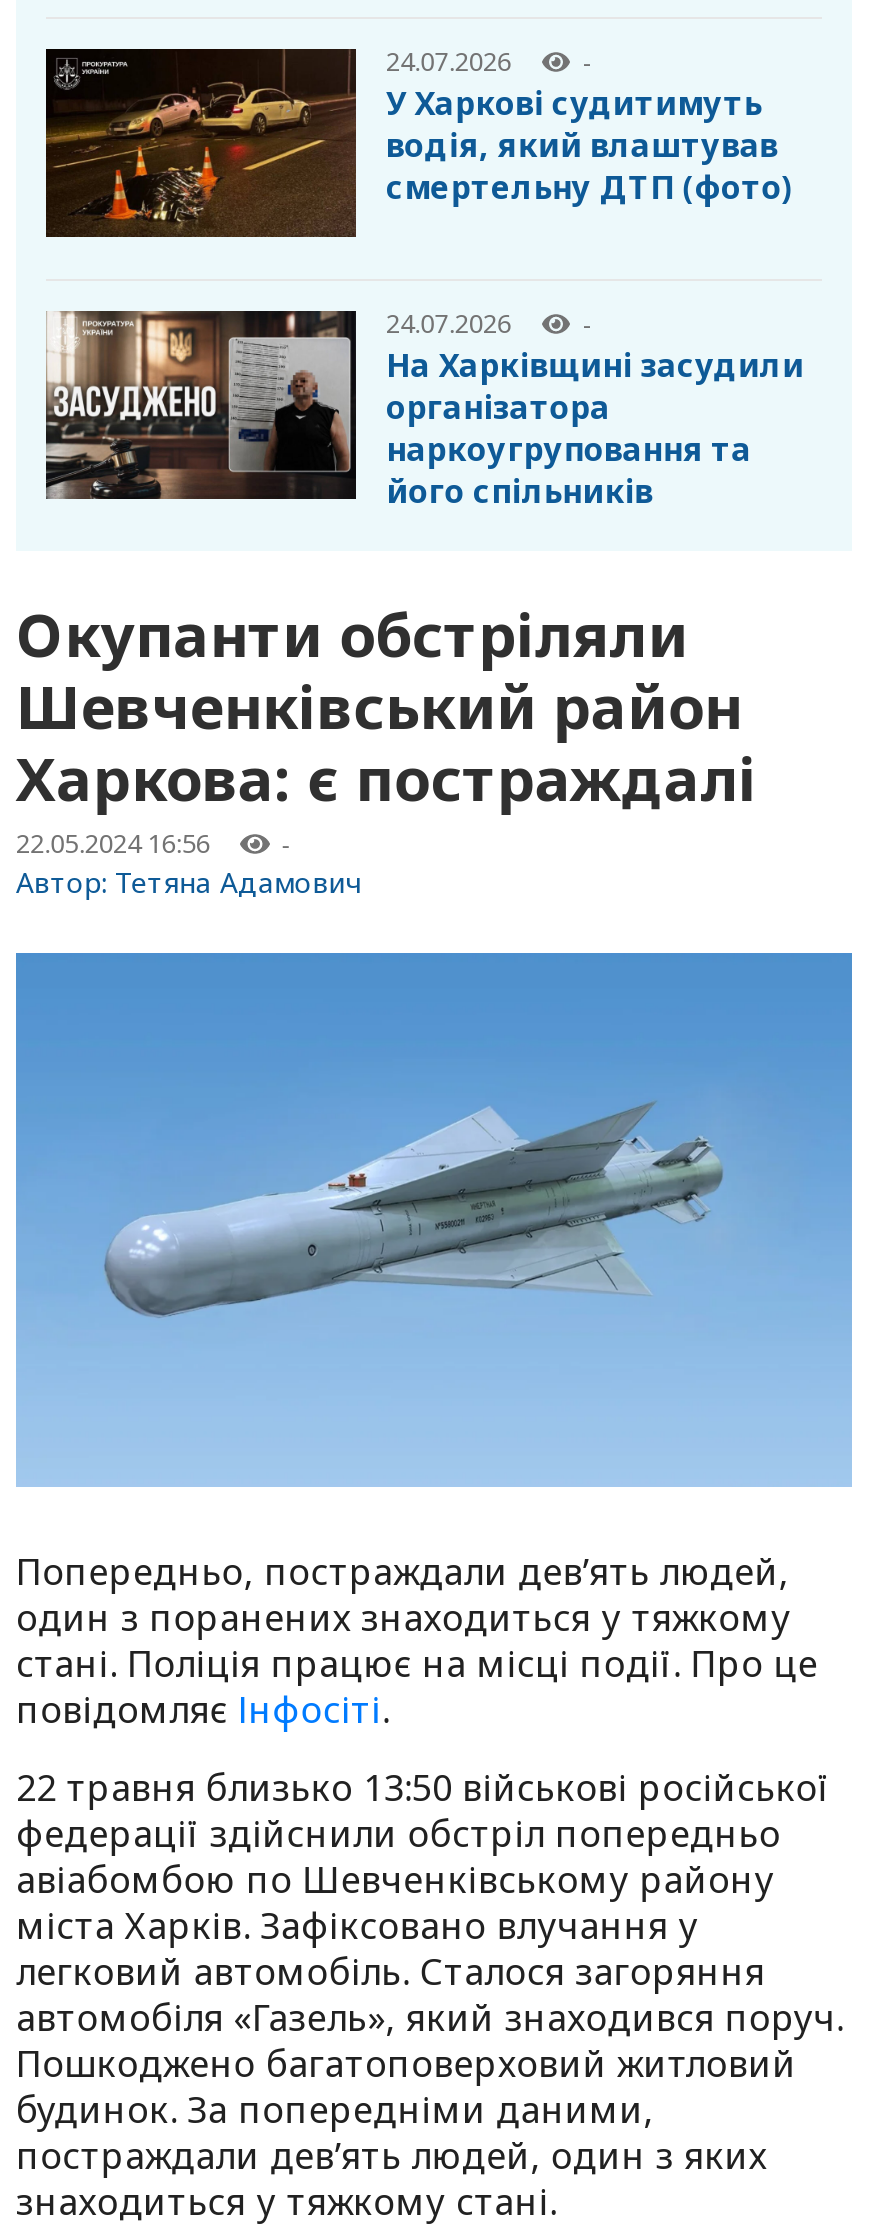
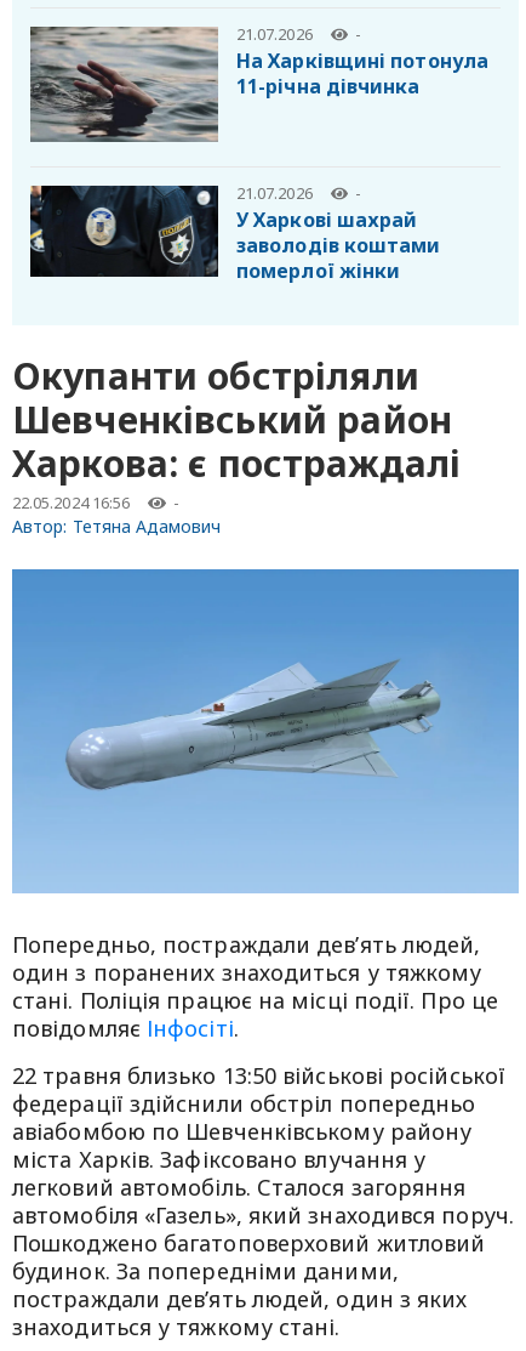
[44,42,511,238] [image] | 24.07.2026 -> [29,23,312,142] [image] | 21.07.2026
[386,81,794,209] У Харкові судитимуть | водія, який влаштував | смертельну ДТП (фото) -> [236,47,488,99] На Харківщині потонула | 11-річна дівчинка
[44,304,511,502] [image] | 24.07.2026 -> [29,182,312,295] [image] | 21.07.2026
[386,343,804,513] На Харківщині засудили | організатора | наркоугруповання та | його спільників -> [236,206,441,284] У Харкові шахрай | заволодів коштами | померлої жінки

